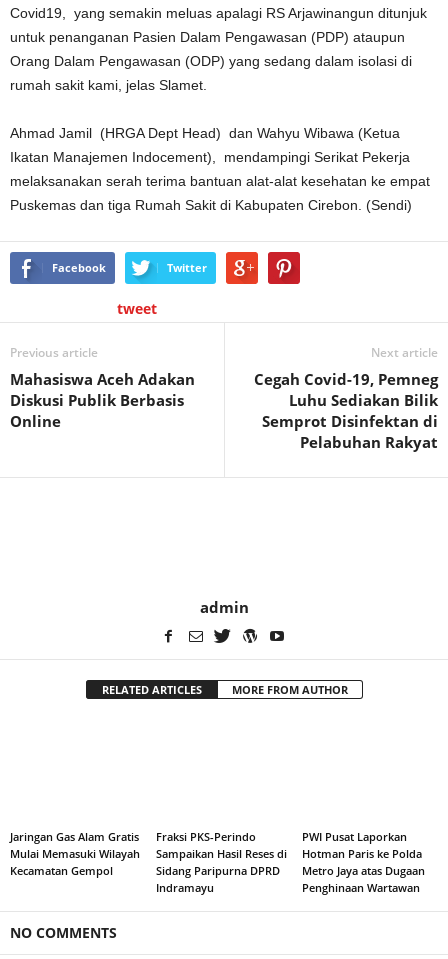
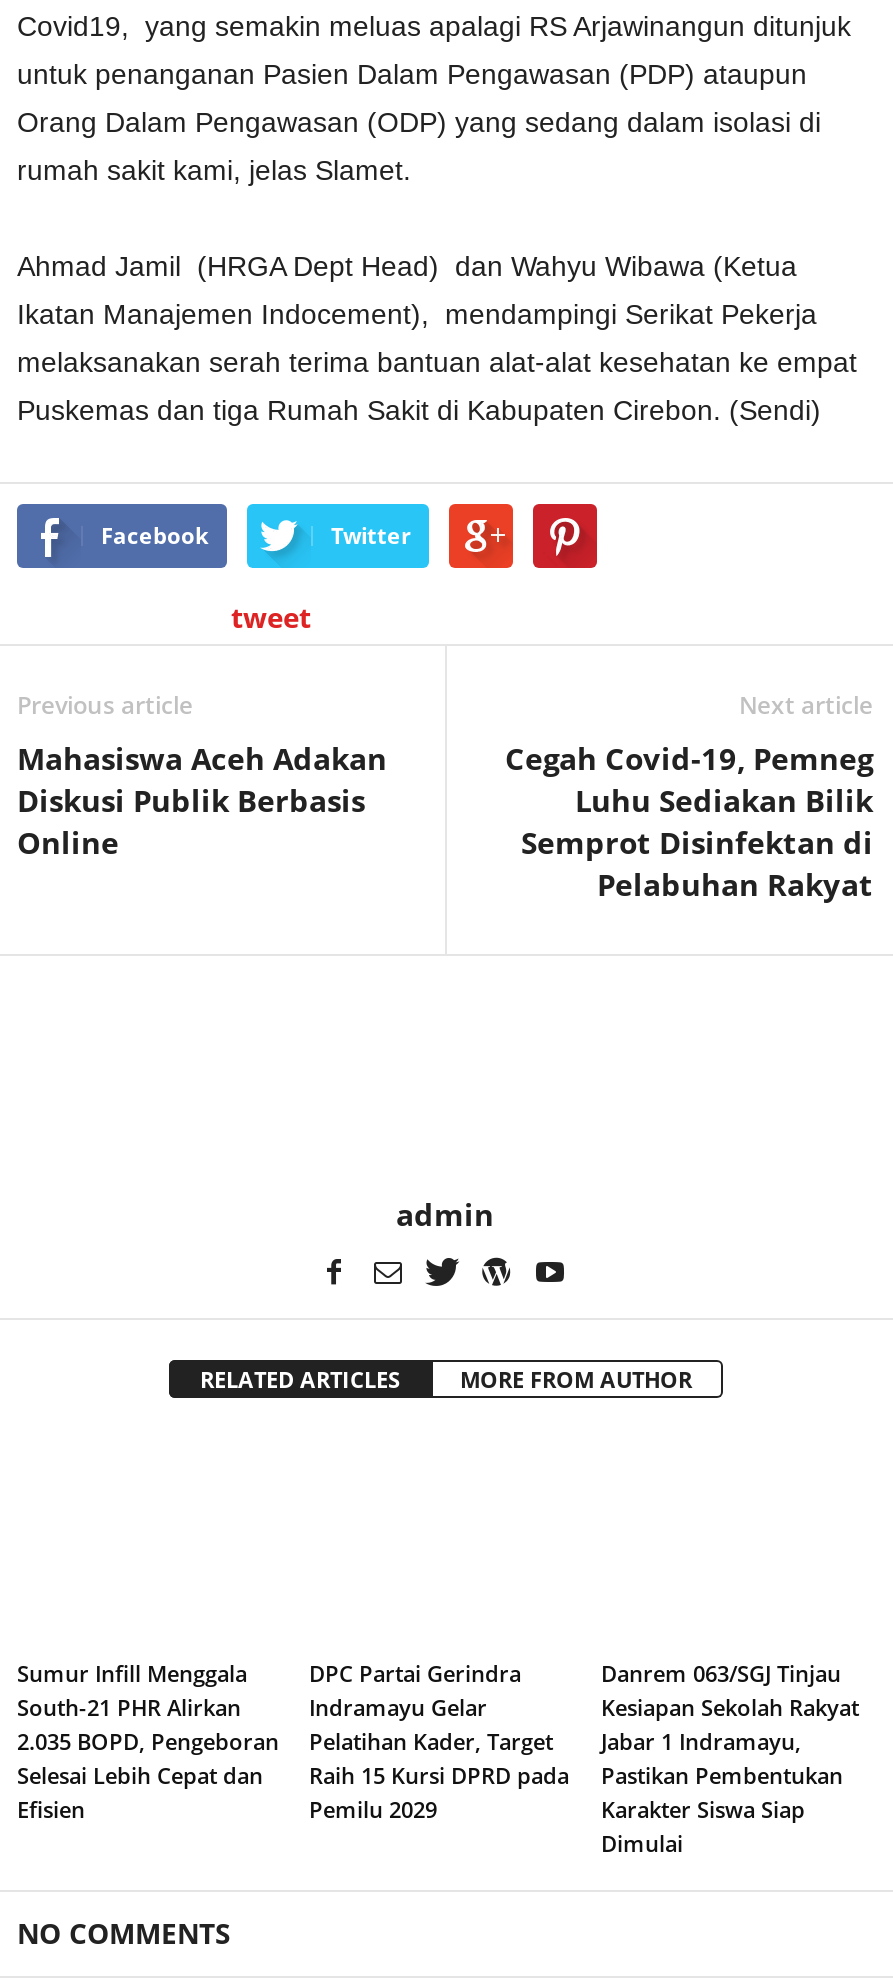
[10,829,140,878] Jaringan Gas Alam Gratis | Mulai Memasuki Wilayah | Kecamatan Gempol -> [17,1657,279,1823] Sumur Infill Menggala | South-21 PHR Alirkan | 2.035 BOPD, Pengeboran | Selesai Lebih Cepat dan | Efisien
[156,829,287,895] Fraksi PKS-Perindo | Sampaikan Hasil Reses di | Sidang Paripurna DPRD | Indramayu -> [309,1657,569,1823] DPC Partai Gerindra | Indramayu Gelar | Pelatihan Kader, Target | Raih 15 Kursi DPRD pada | Pemilu 2029
[302,829,425,895] PWI Pusat Laporkan | Hotman Paris ke Polda | Metro Jaya atas Dugaan | Penghinaan Wartawan -> [601,1657,859,1857] Danrem 063/SGJ Tinjau | Kesiapan Sekolah Rakyat | Jabar 1 Indramayu, | Pastikan Pembentukan | Karakter Siswa Siap | Dimulai

